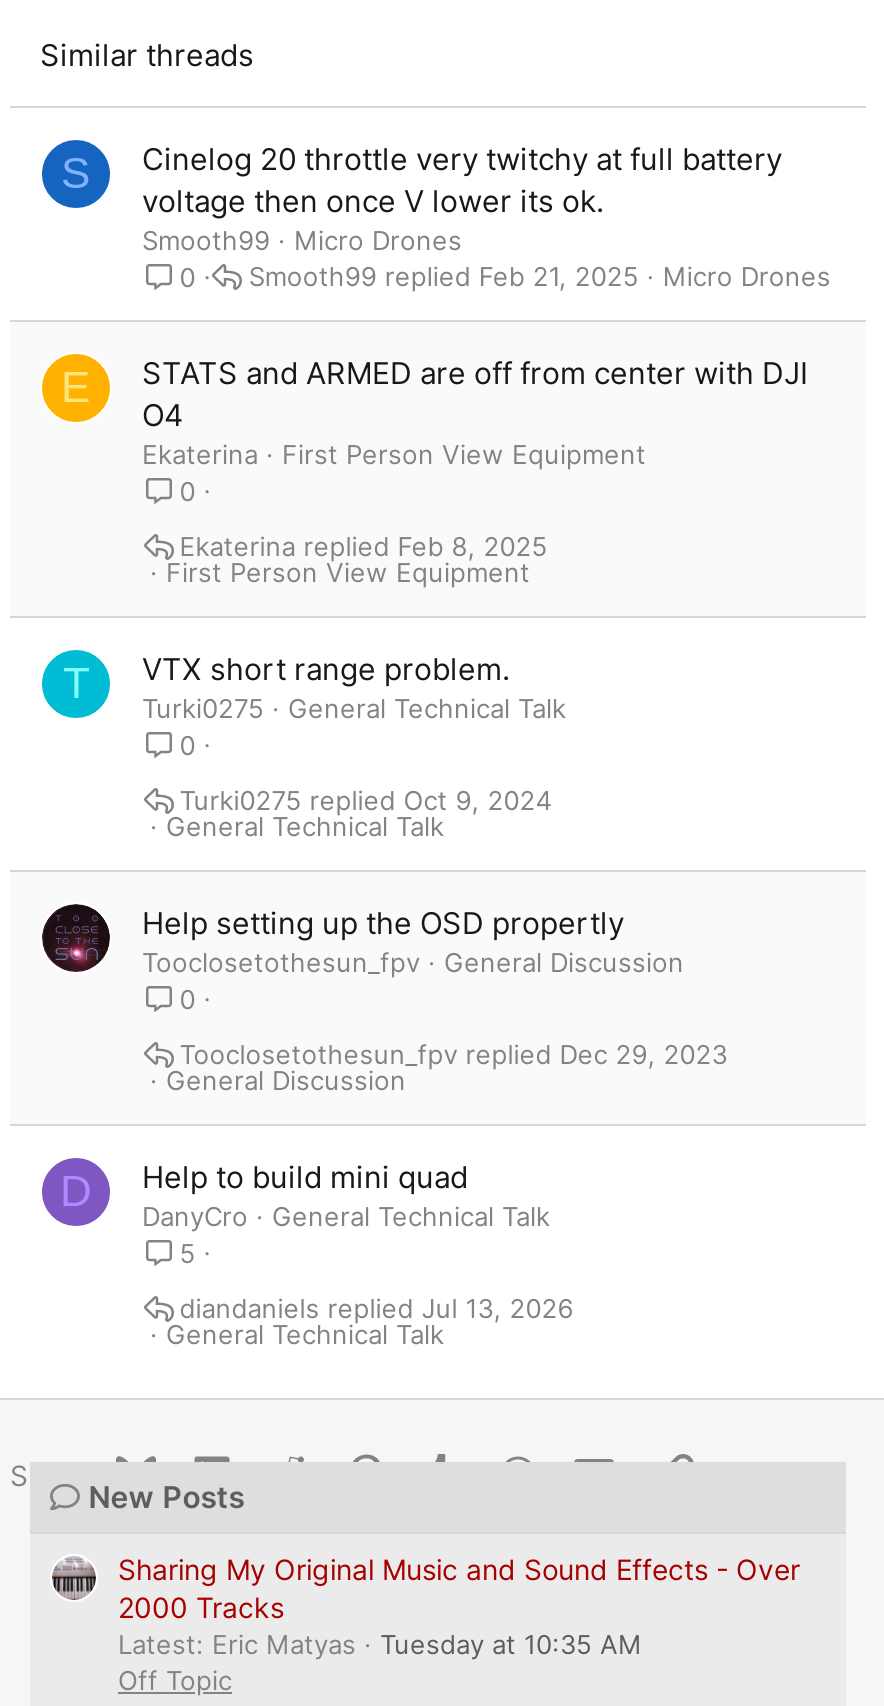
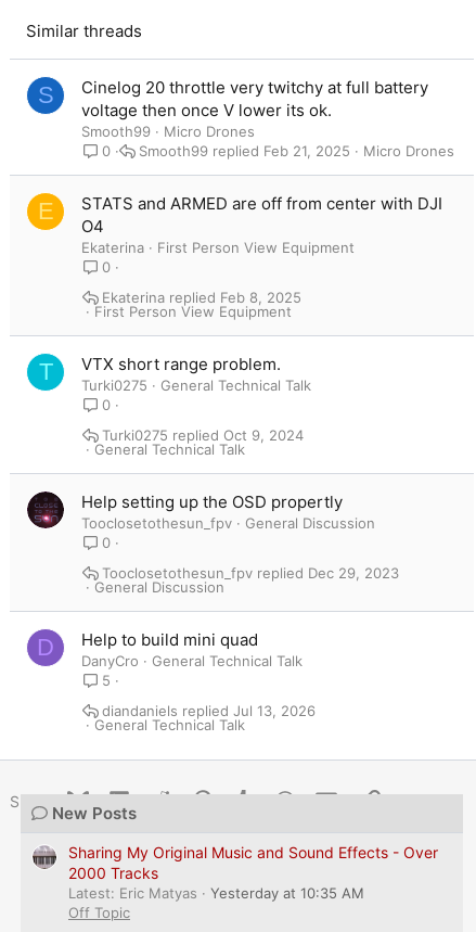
[380,1627,642,1659] Tuesday at 10:35 AM -> [210,884,364,901] Yesterday at 10:35 AM

